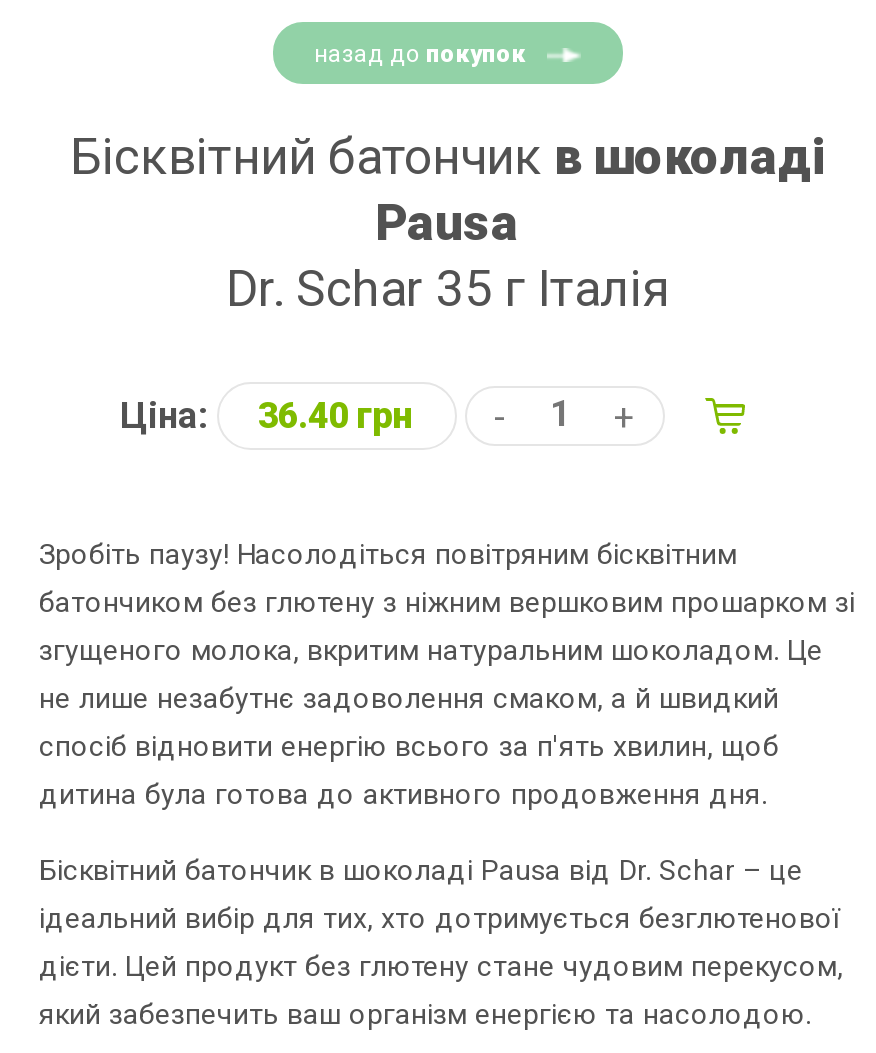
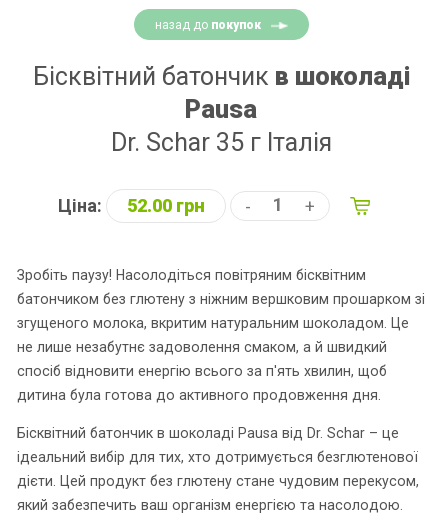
[258,394,414,436] 36.40 грн -> [126,195,204,216] 52.00 грн

